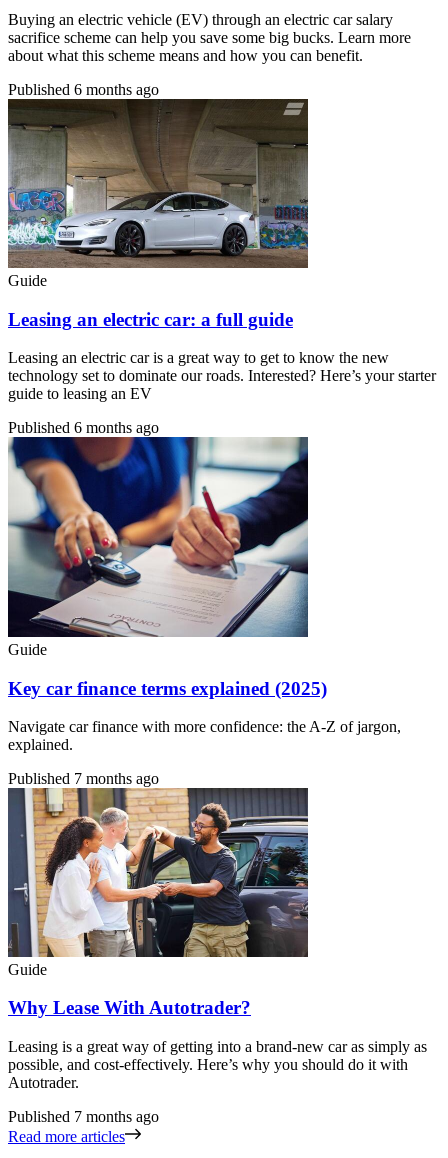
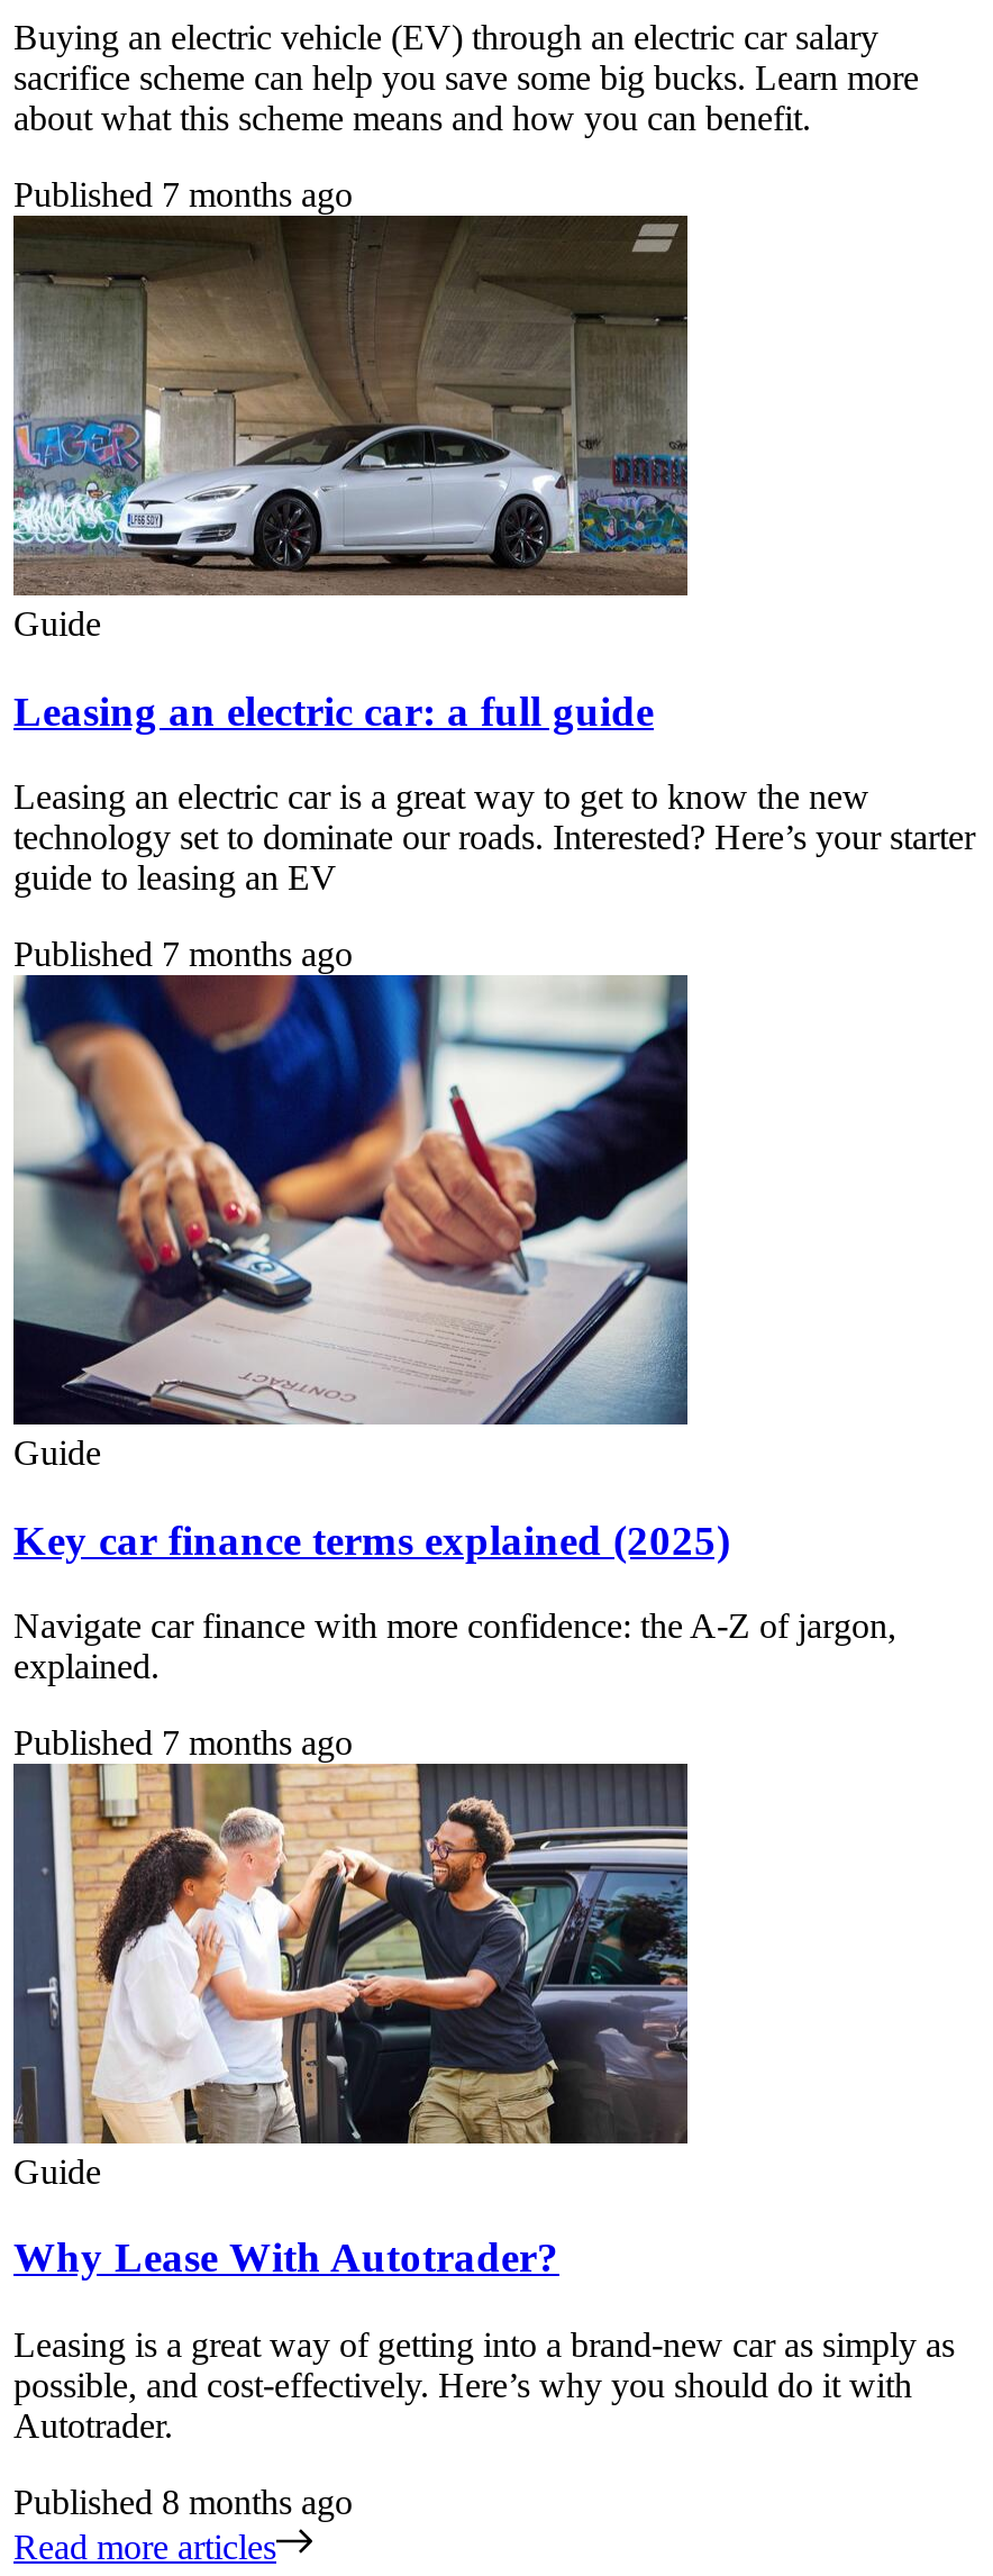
[8,81,159,98] Published 6 months ago -> [13,176,353,214] Published 7 months ago
[8,419,159,436] Published 6 months ago -> [13,935,353,974] Published 7 months ago
[8,1108,159,1125] Published 7 months ago -> [13,2483,353,2521] Published 8 months ago

